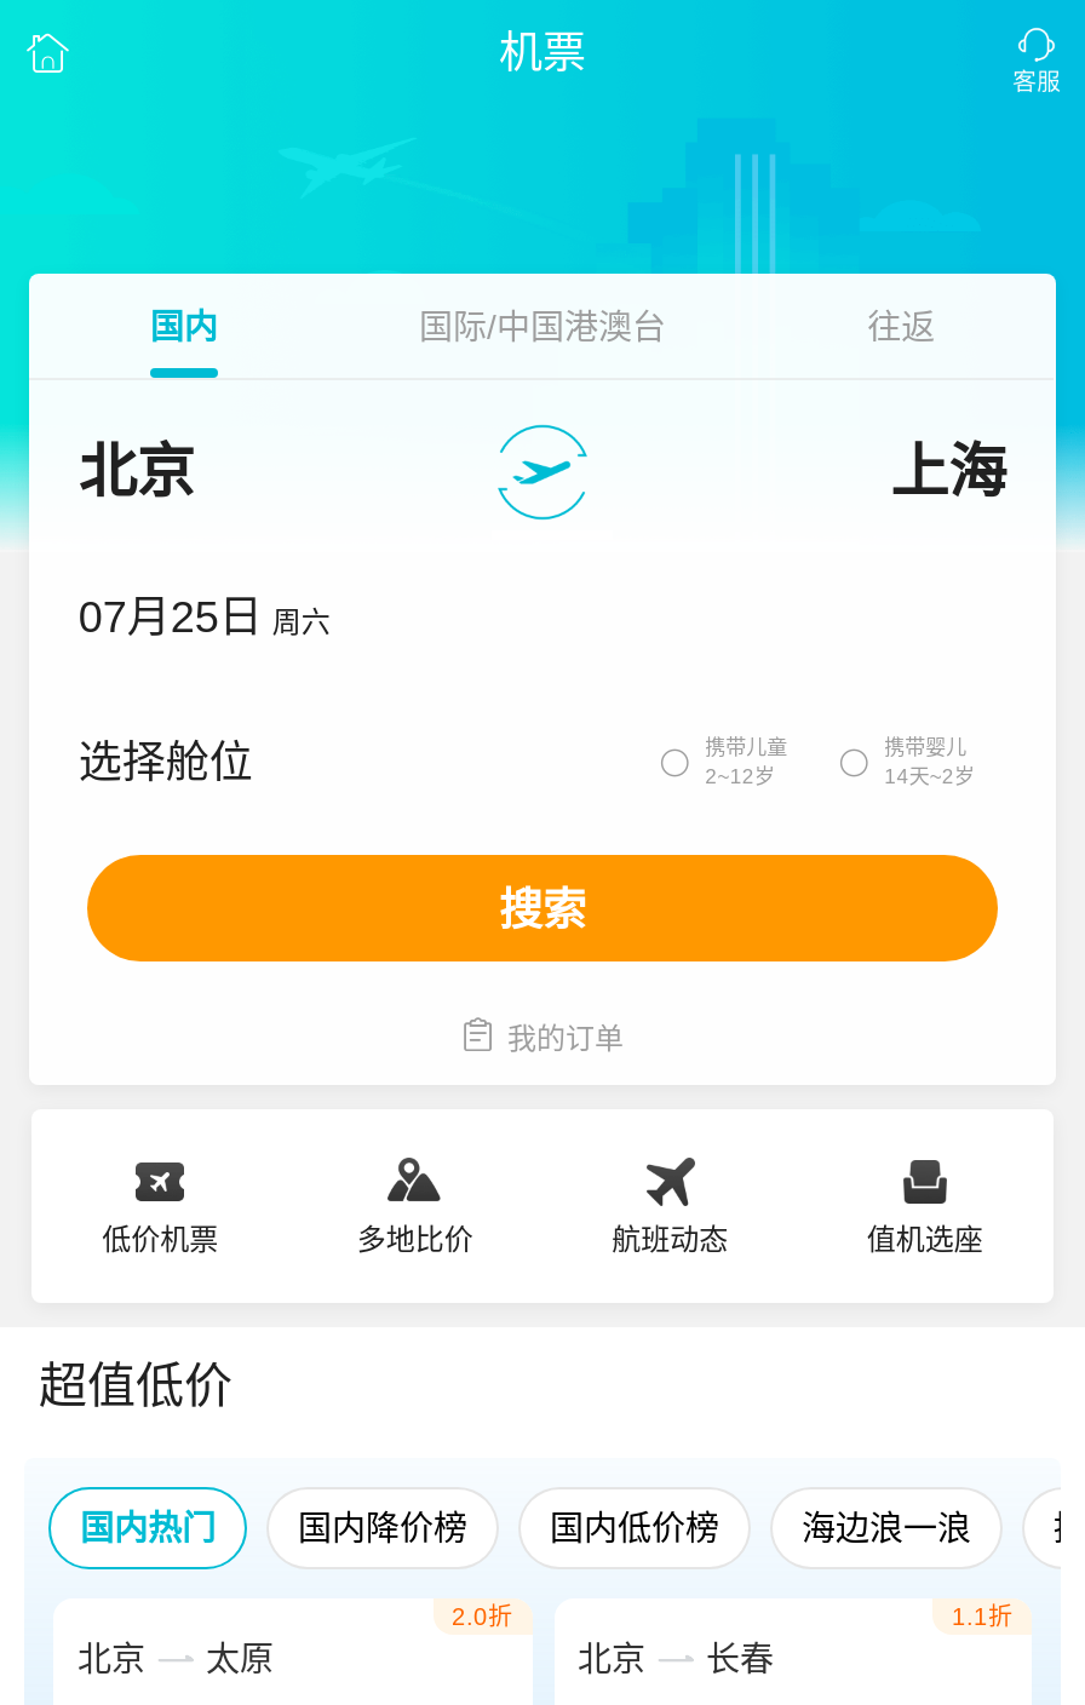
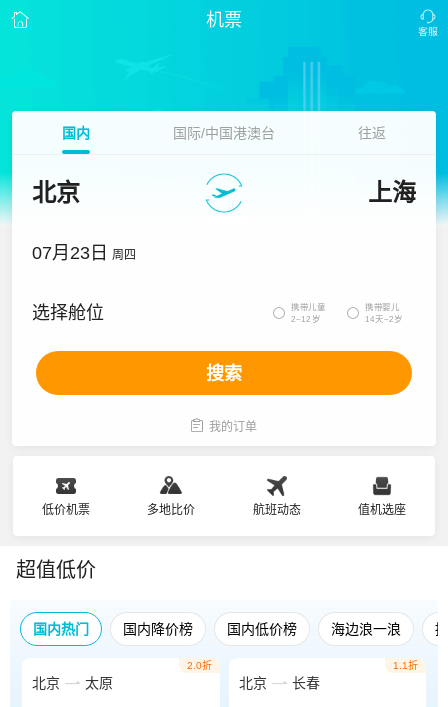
[78,593,330,642] 07月25日 周六 -> [32,243,136,263] 07月23日 周四

